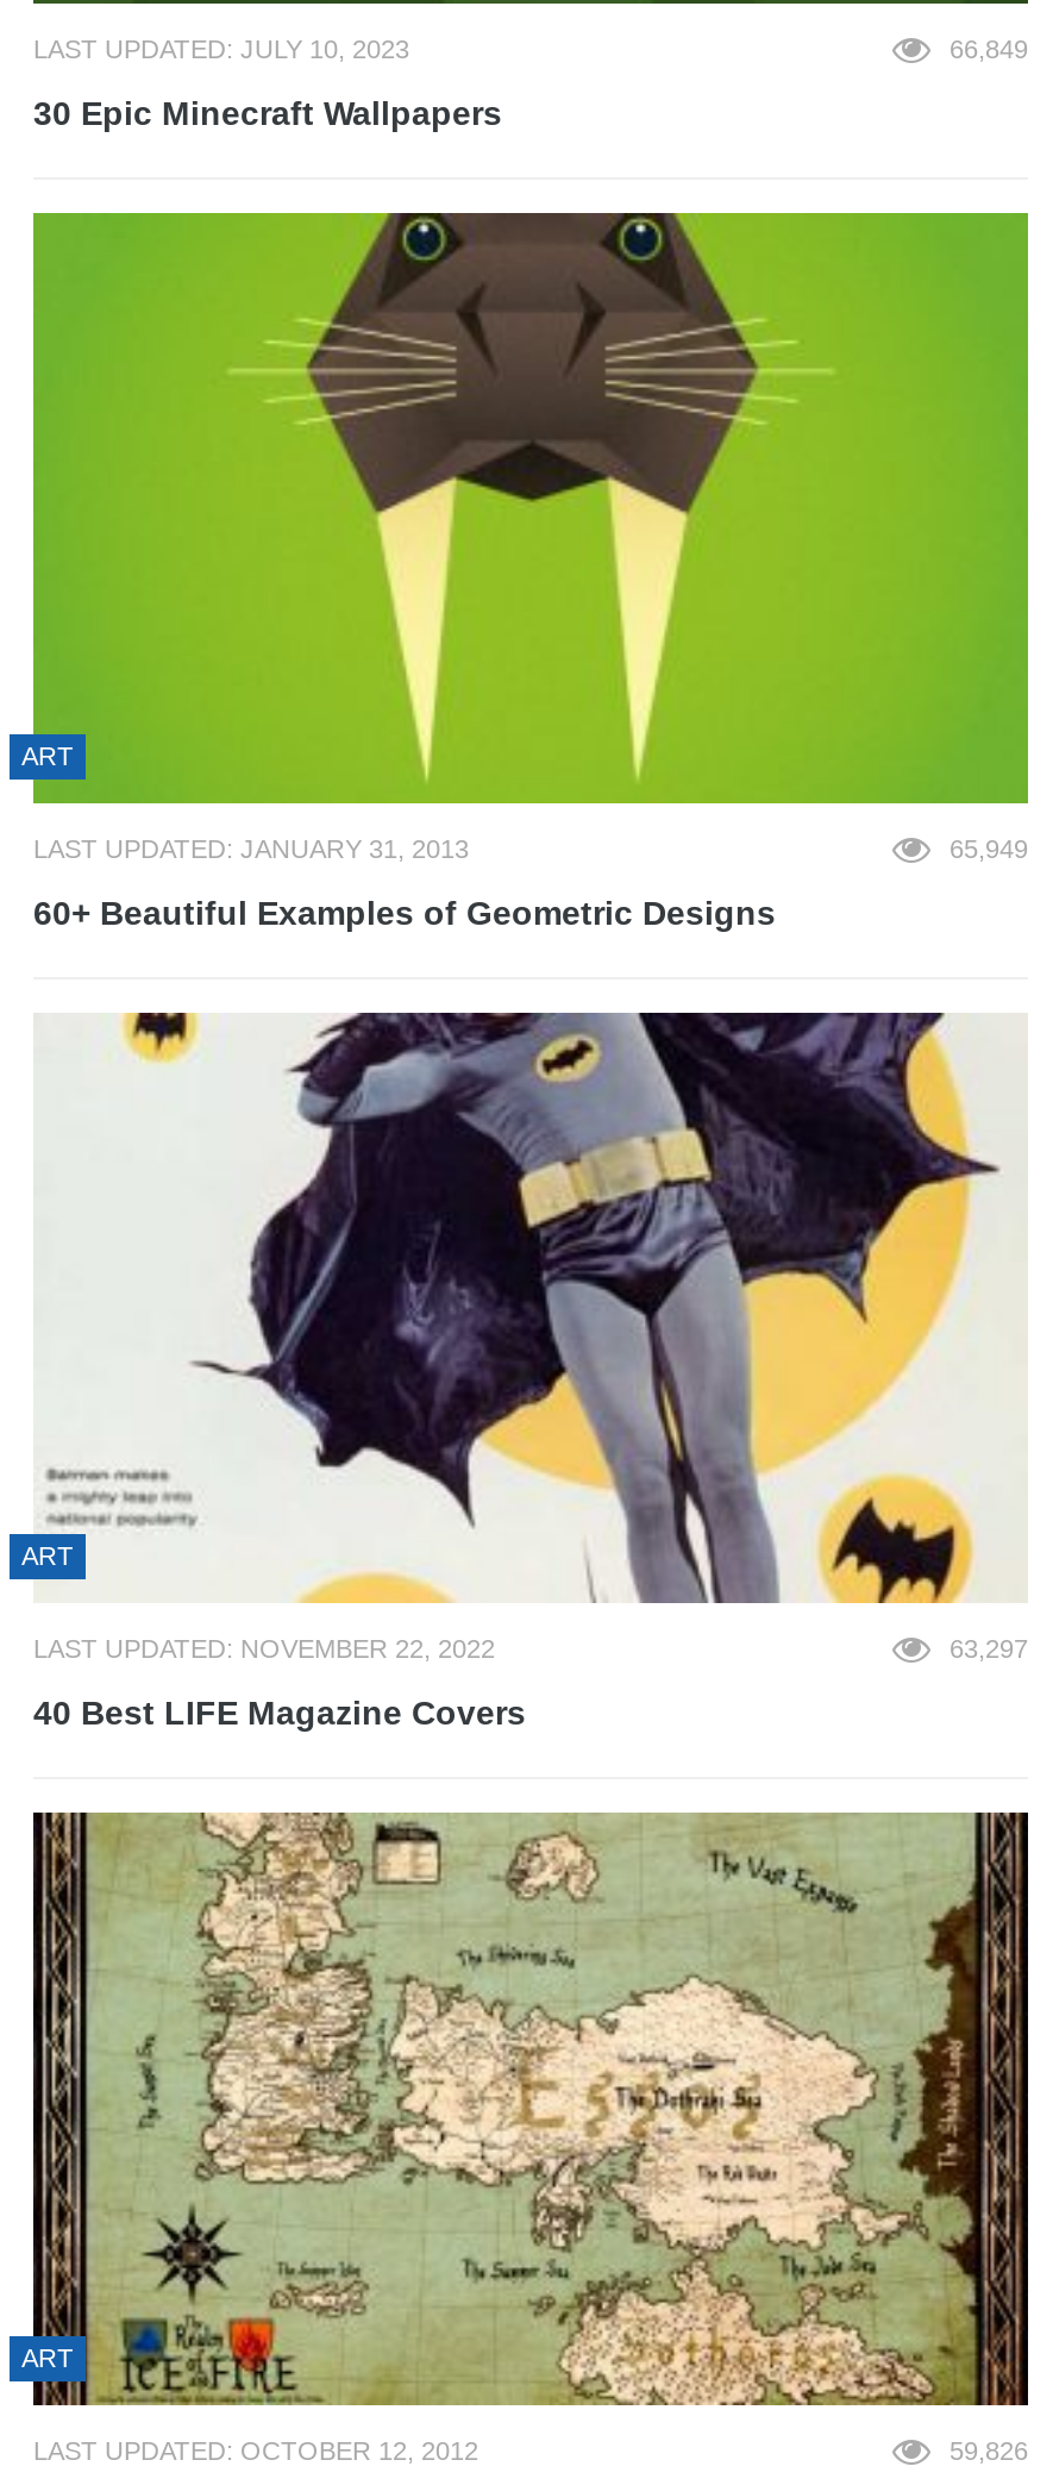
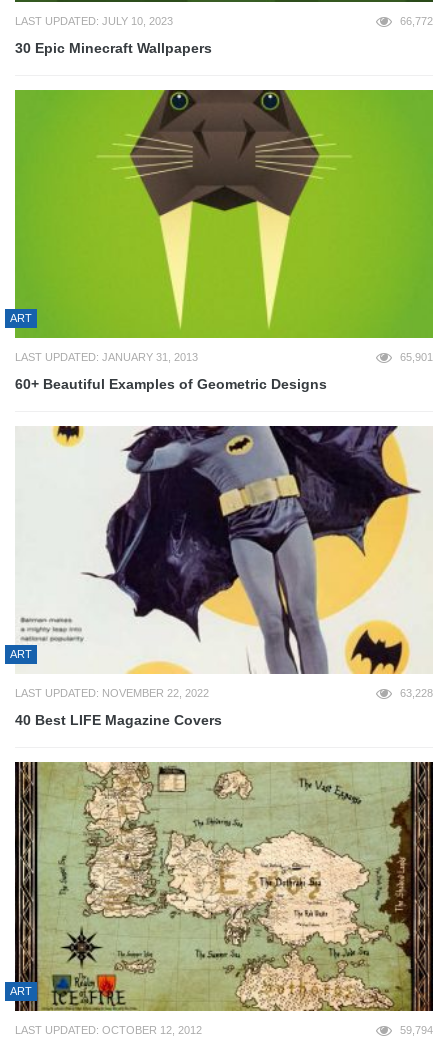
[942,35,1028,63] 66,849 -> [397,15,433,27] 66,772
[942,835,1028,863] 65,949 -> [397,351,433,363] 65,901
[942,1635,1028,1663] 63,297 -> [397,687,433,699] 63,228
[942,2435,1028,2464] 59,826 -> [397,1023,433,1035] 59,794

